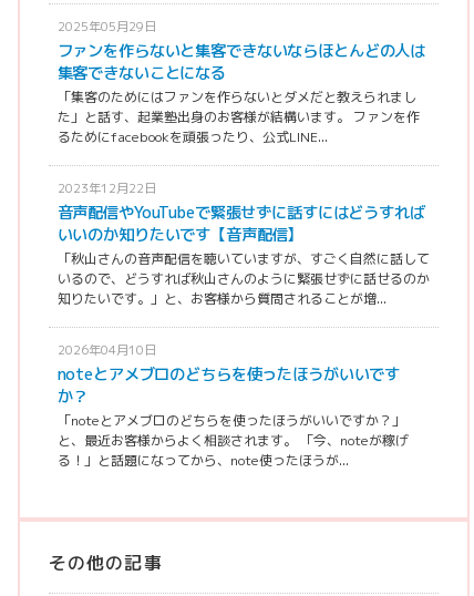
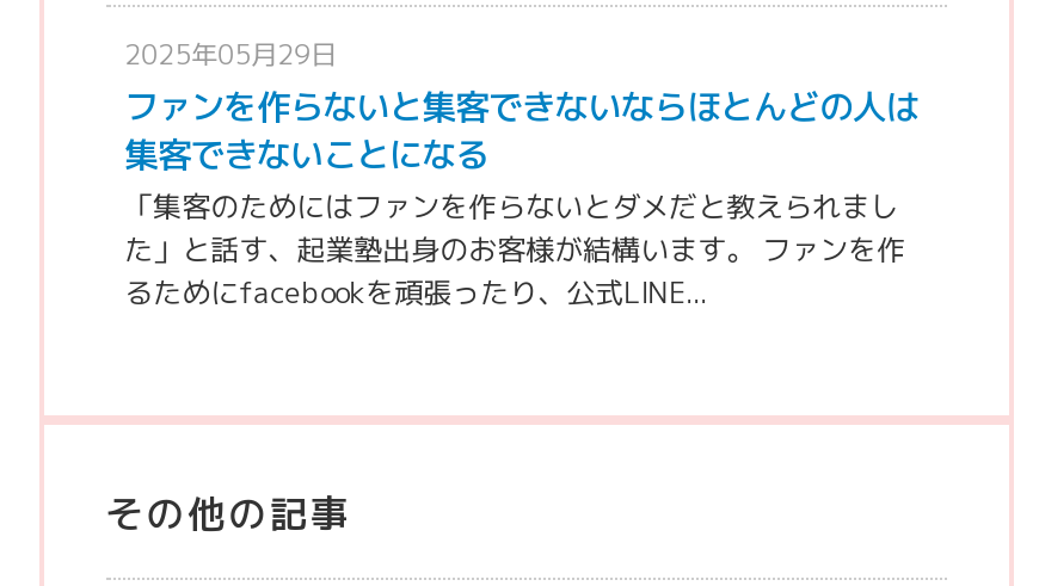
[57,180,429,470] 2023年12月22日 | 音声配信やYouTubeで緊張せずに話すにはどうすれば | いいのか知りたいです【音声配信】 | 「秋山さんの音声配信を聴いていますが、すごく自然に話して | いるので、どうすれば秋山さんのように緊張せずに話せるのか | 知りたいです。」と、お客様から質問されることが増... | 2026年04月10日 | noteとアメブロのどちらを使ったほうがいいです | か？ | 「noteとアメブロのどちらを使ったほうがいいですか？」 | と、最近お客様からよく相談されます。 「今、noteが稼げ | る！」と話題になってから、note使ったほうが... -> none

